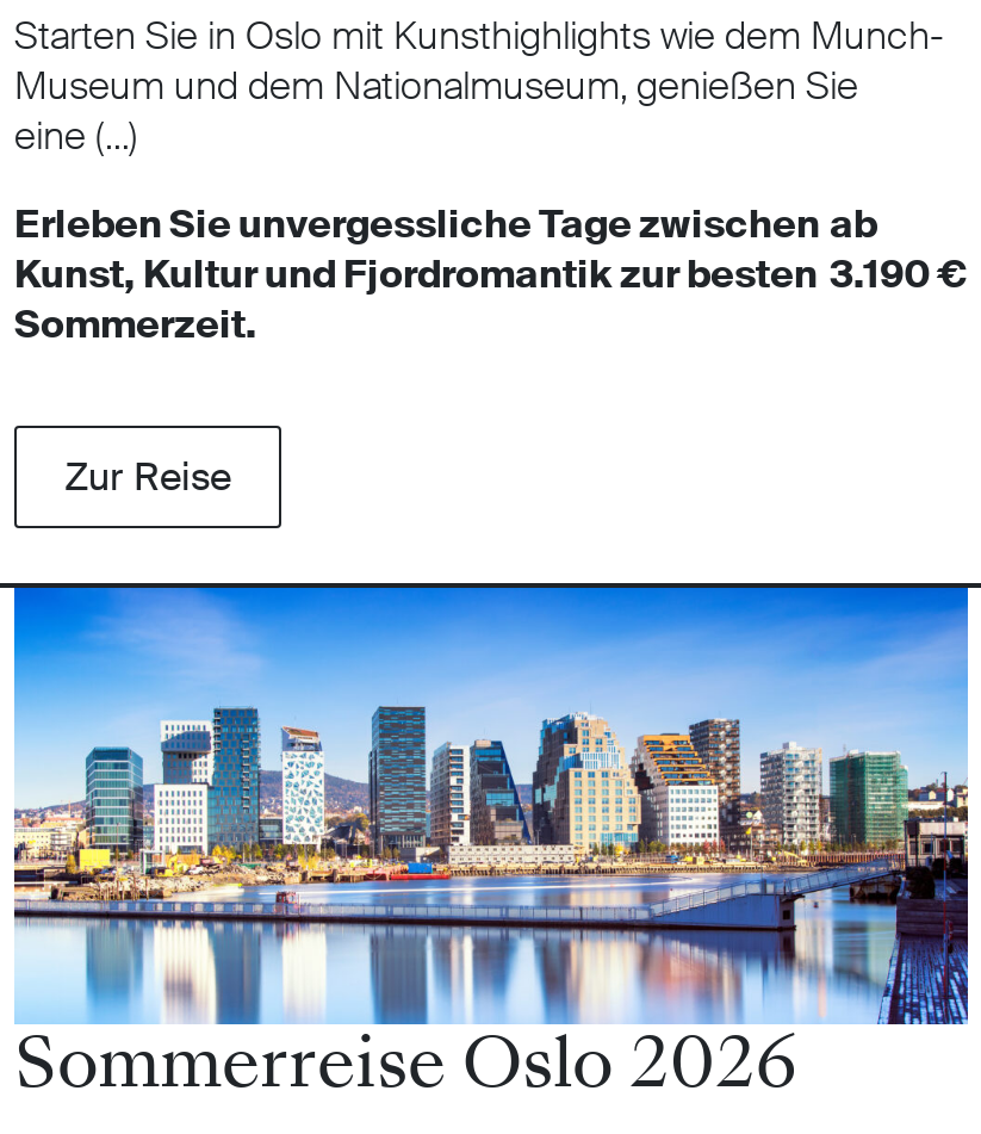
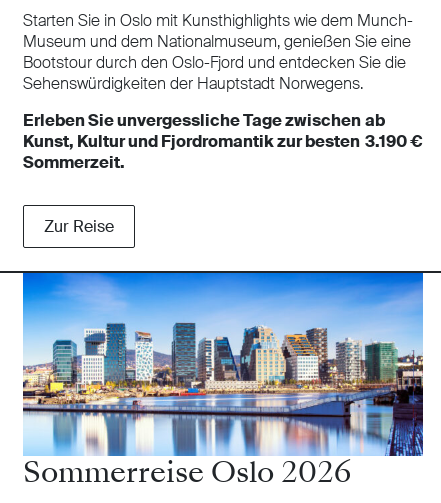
[14,61,858,161] Museum und dem Nationalmuseum, genießen Sie | eine (…) -> [23,31,411,94] Museum und dem Nationalmuseum, genießen Sie eine | Bootstour durch den Oslo-Fjord und entdecken Sie die | Sehenswürdigkeiten der Hauptstadt Norwegens.

